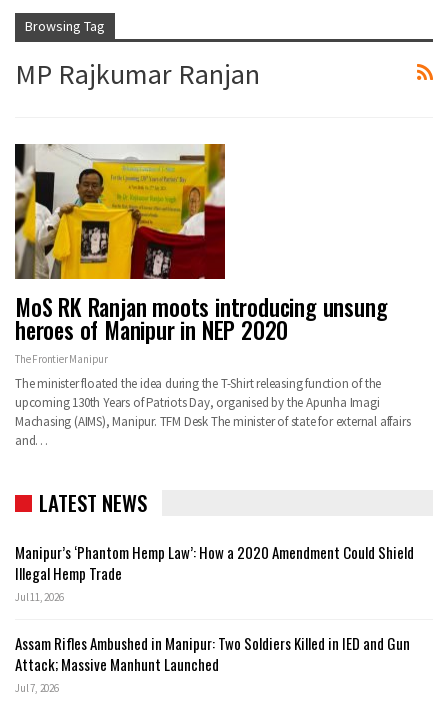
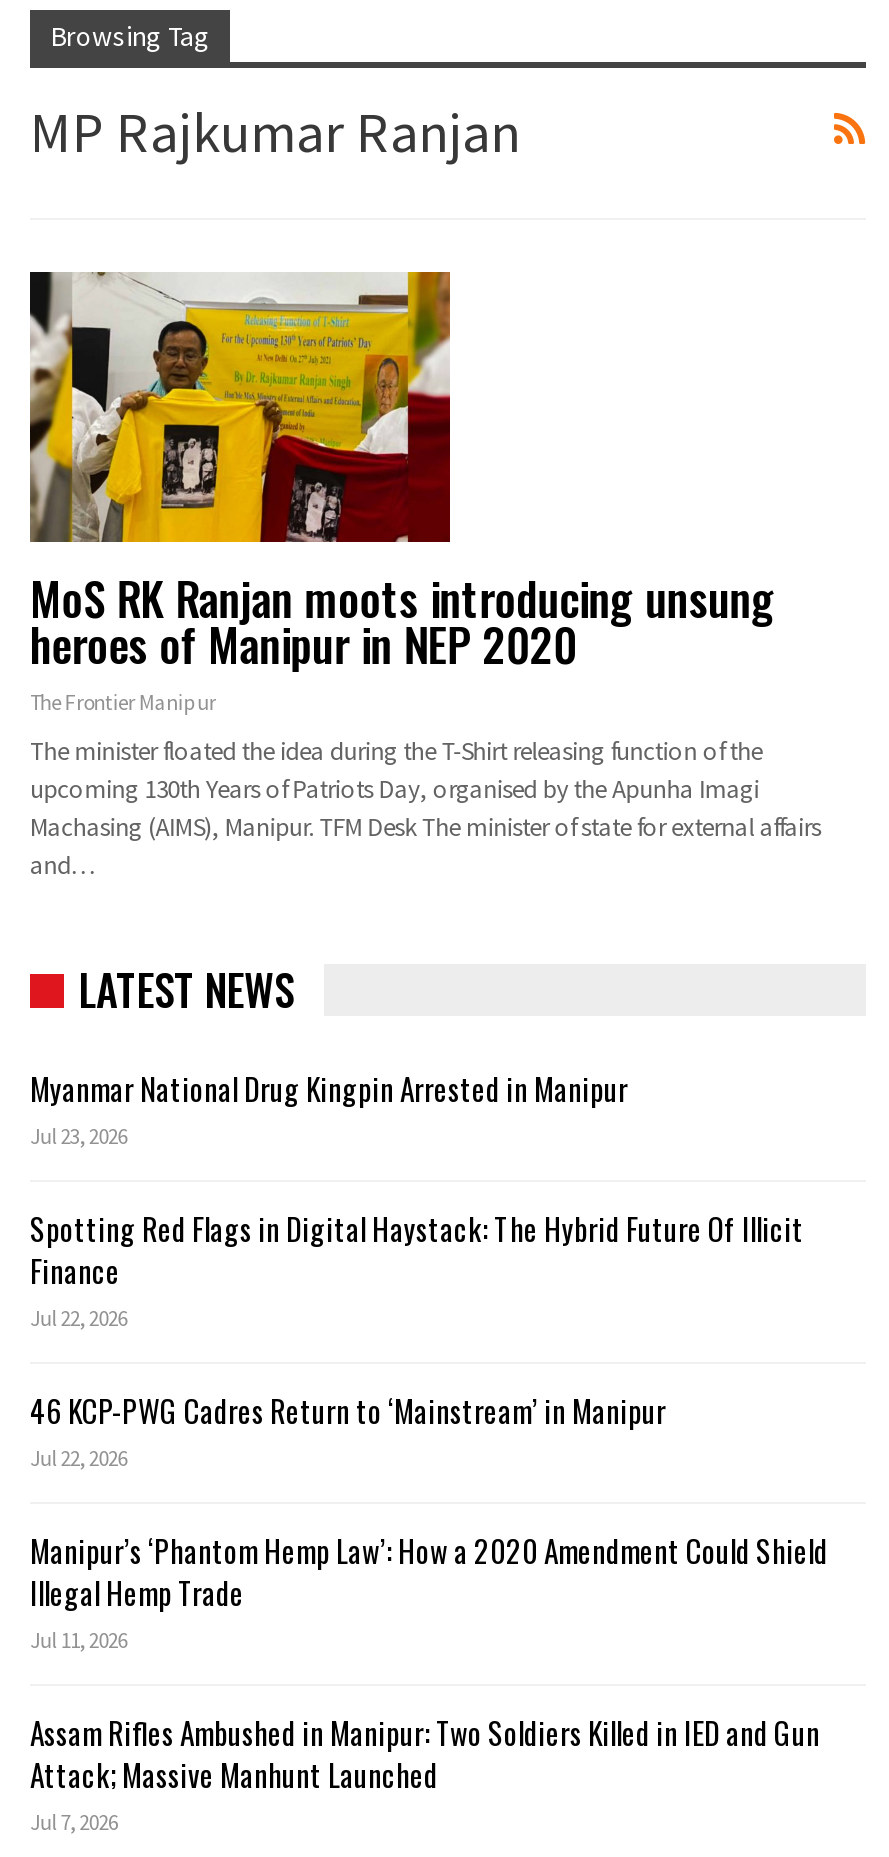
none -> [30,1066,804,1472] Myanmar National Drug Kingpin Arrested in Manipur | Jul 23, 2026 | Spotting Red Flags in Digital Haystack: The Hybrid Future Of Illicit | Finance | Jul 22, 2026 | 46 KCP-PWG Cadres Return to ‘Mainstream’ in Manipur | Jul 22, 2026

